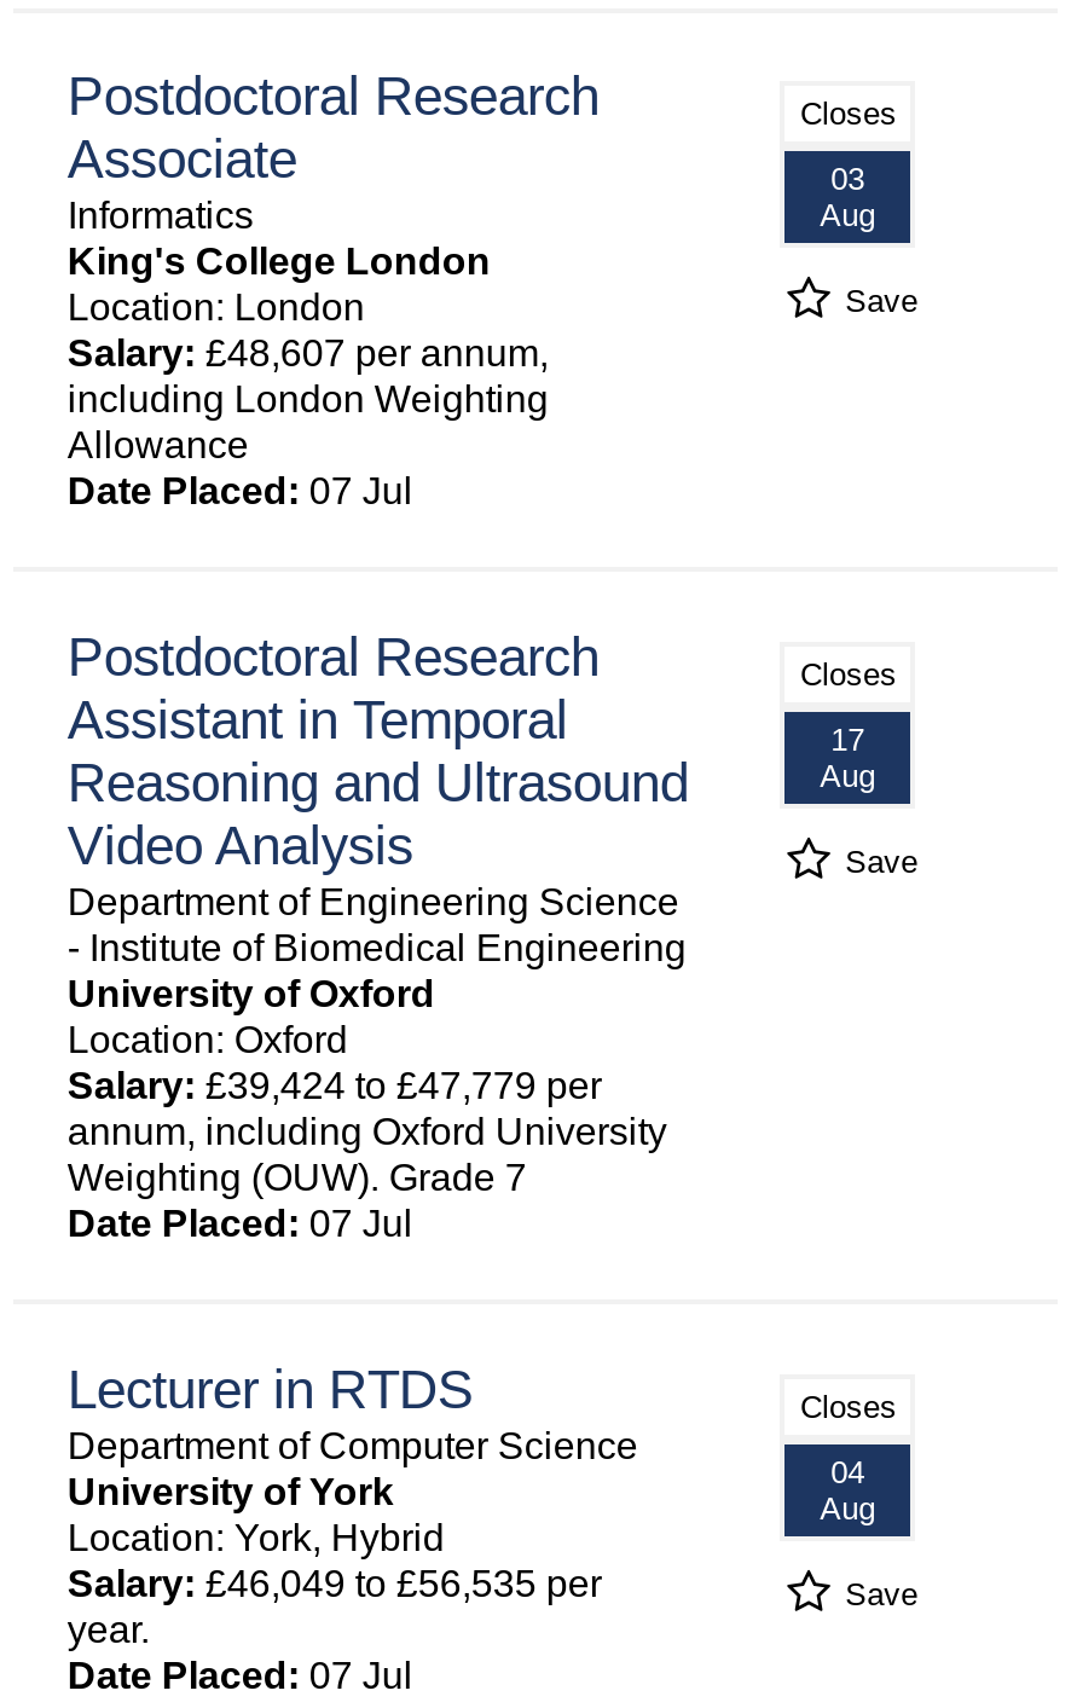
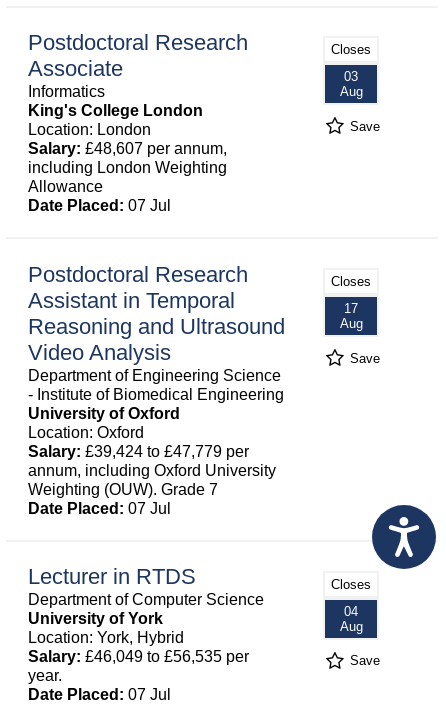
none -> [371,504,437,570] [image]

